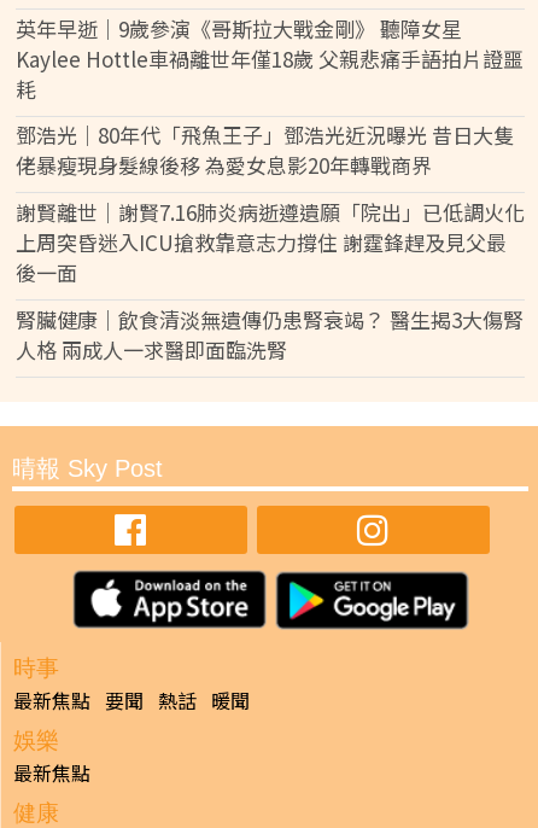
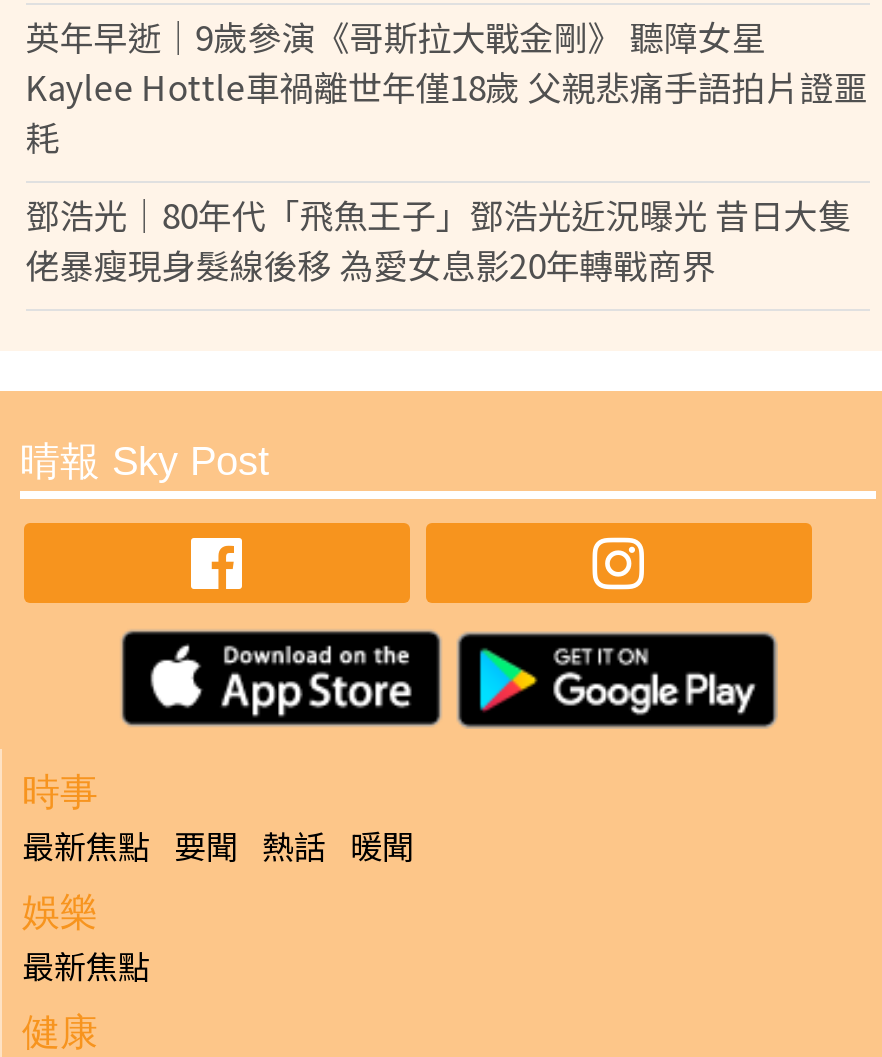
[15,197,524,364] 謝賢離世｜謝賢7.16肺炎病逝遵遺願「院出」已低調火化 | 上周突昏迷入ICU搶救靠意志力撐住 謝霆鋒趕及見父最 | 後一面 | 腎臟健康｜飲食清淡無遺傳仍患腎衰竭？ 醫生揭3大傷腎 | 人格 兩成人一求醫即面臨洗腎 -> none

